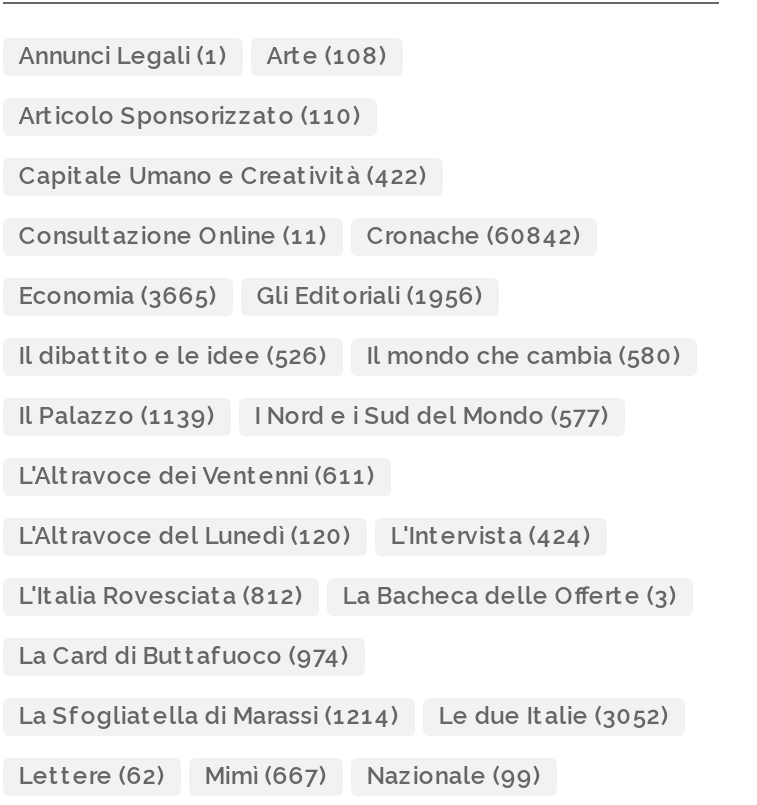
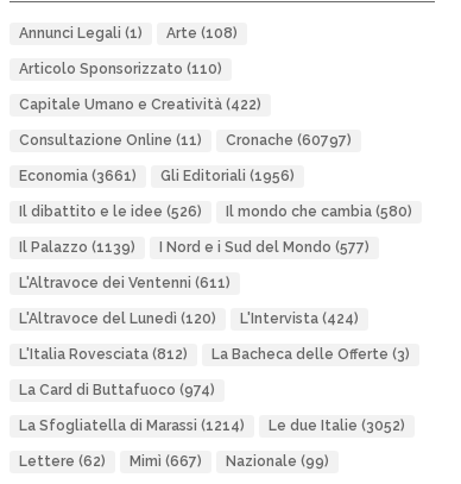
[19,222,581,250] Consultazione Online (11) Cronache (60842) -> [19,132,351,149] Consultazione Online (11) Cronache (60797)
[19,282,483,310] Economia (3665) Gli Editoriali (1956) -> [19,168,294,184] Economia (3661) Gli Editoriali (1956)

